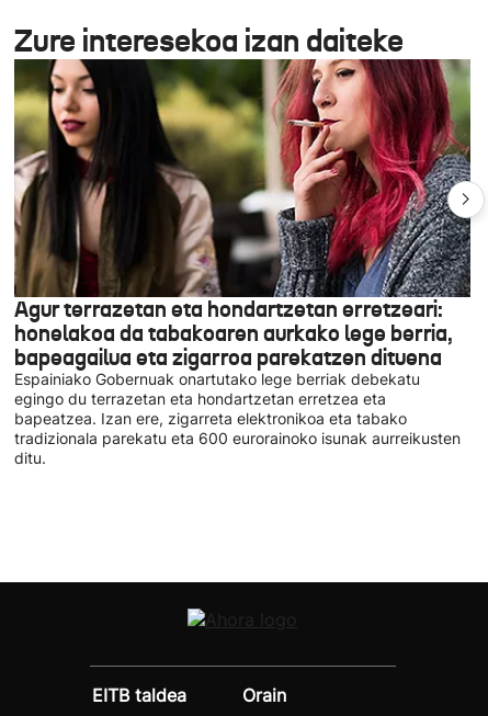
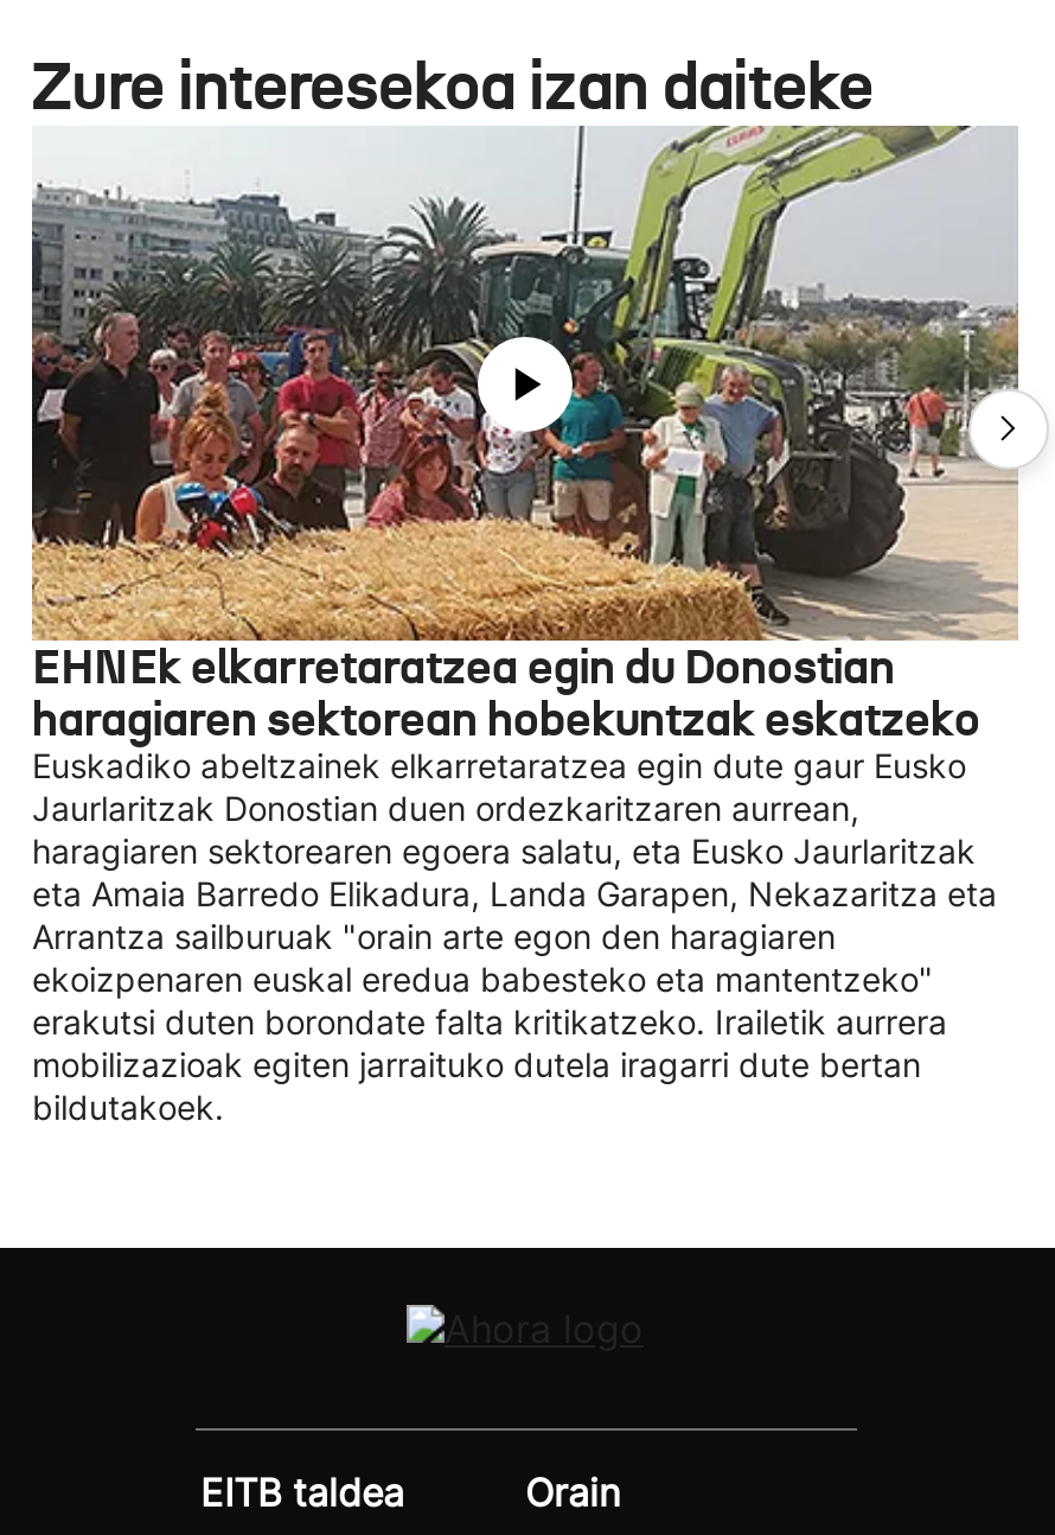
[13,58,472,467] [image] | Agur terrazetan eta hondartzetan erretzeari: | honelakoa da tabakoaren aurkako lege berria, | bapeagailua eta zigarroa parekatzen dituena | Espainiako Gobernuak onartutako lege berriak debekatu | egingo du terrazetan eta hondartzetan erretzea eta | bapeatzea. Izan ere, zigarreta elektronikoa eta tabako | tradizionala parekatu eta 600 eurorainoko isunak aurreikusten | ditu. -> [30,123,1021,1127] [image] | EHNEk elkarretaratzea egin du Donostian | haragiaren sektorean hobekuntzak eskatzeko | Euskadiko abeltzainek elkarretaratzea egin dute gaur Eusko | Jaurlaritzak Donostian duen ordezkaritzaren aurrean, | haragiaren sektorearen egoera salatu, eta Eusko Jaurlaritzak | eta Amaia Barredo Elikadura, Landa Garapen, Nekazaritza eta | Arrantza sailburuak "orain arte egon den haragiaren | ekoizpenaren euskal eredua babesteko eta mantentzeko" | erakutsi duten borondate falta kritikatzeko. Irailetik aurrera | mobilizazioak egiten jarraituko dutela iragarri dute bertan | bildutakoek.

